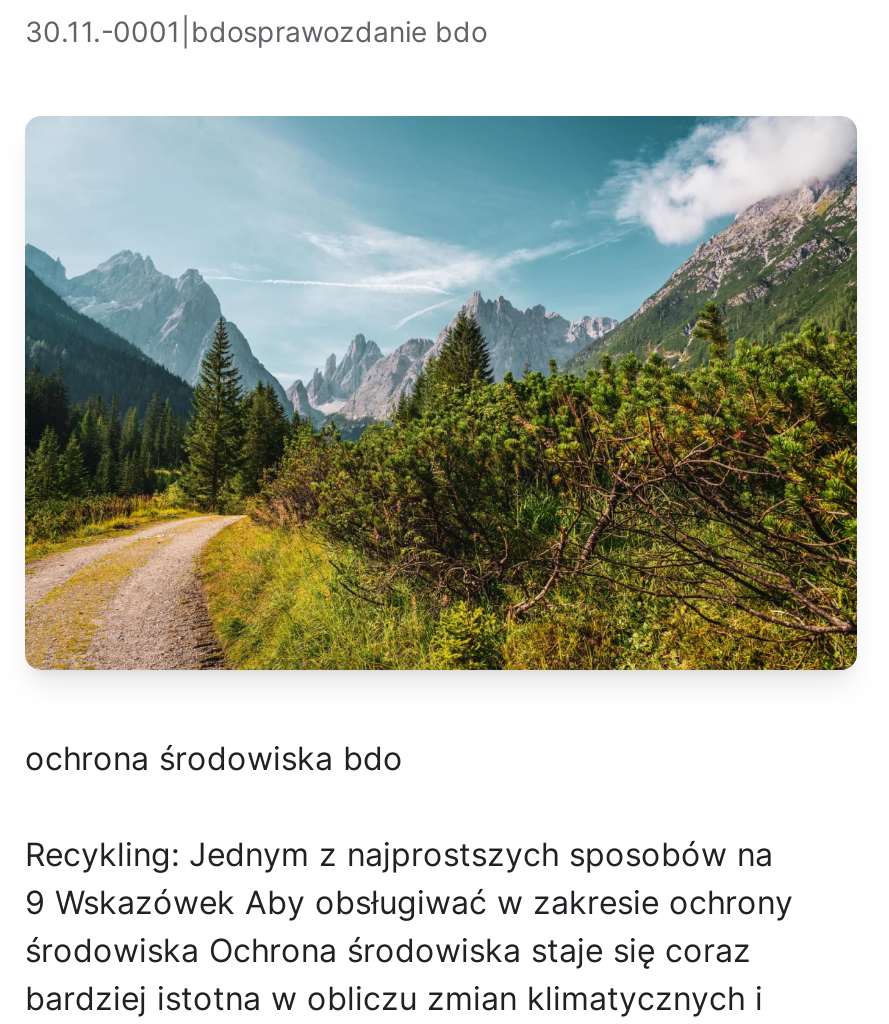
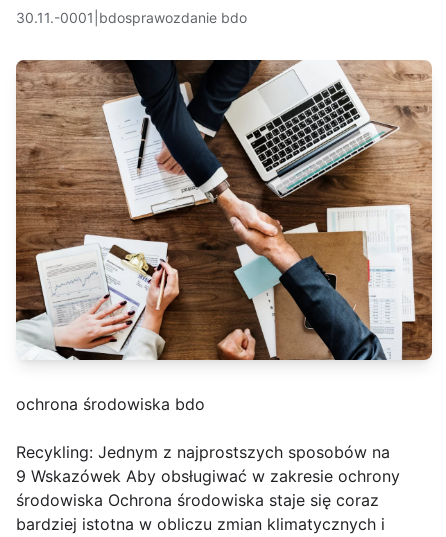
[23,114,859,672] [image] -> [15,59,433,361] [image]

